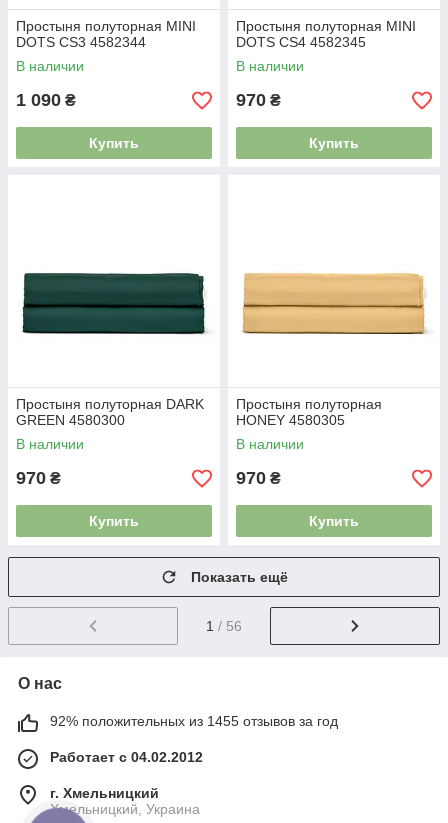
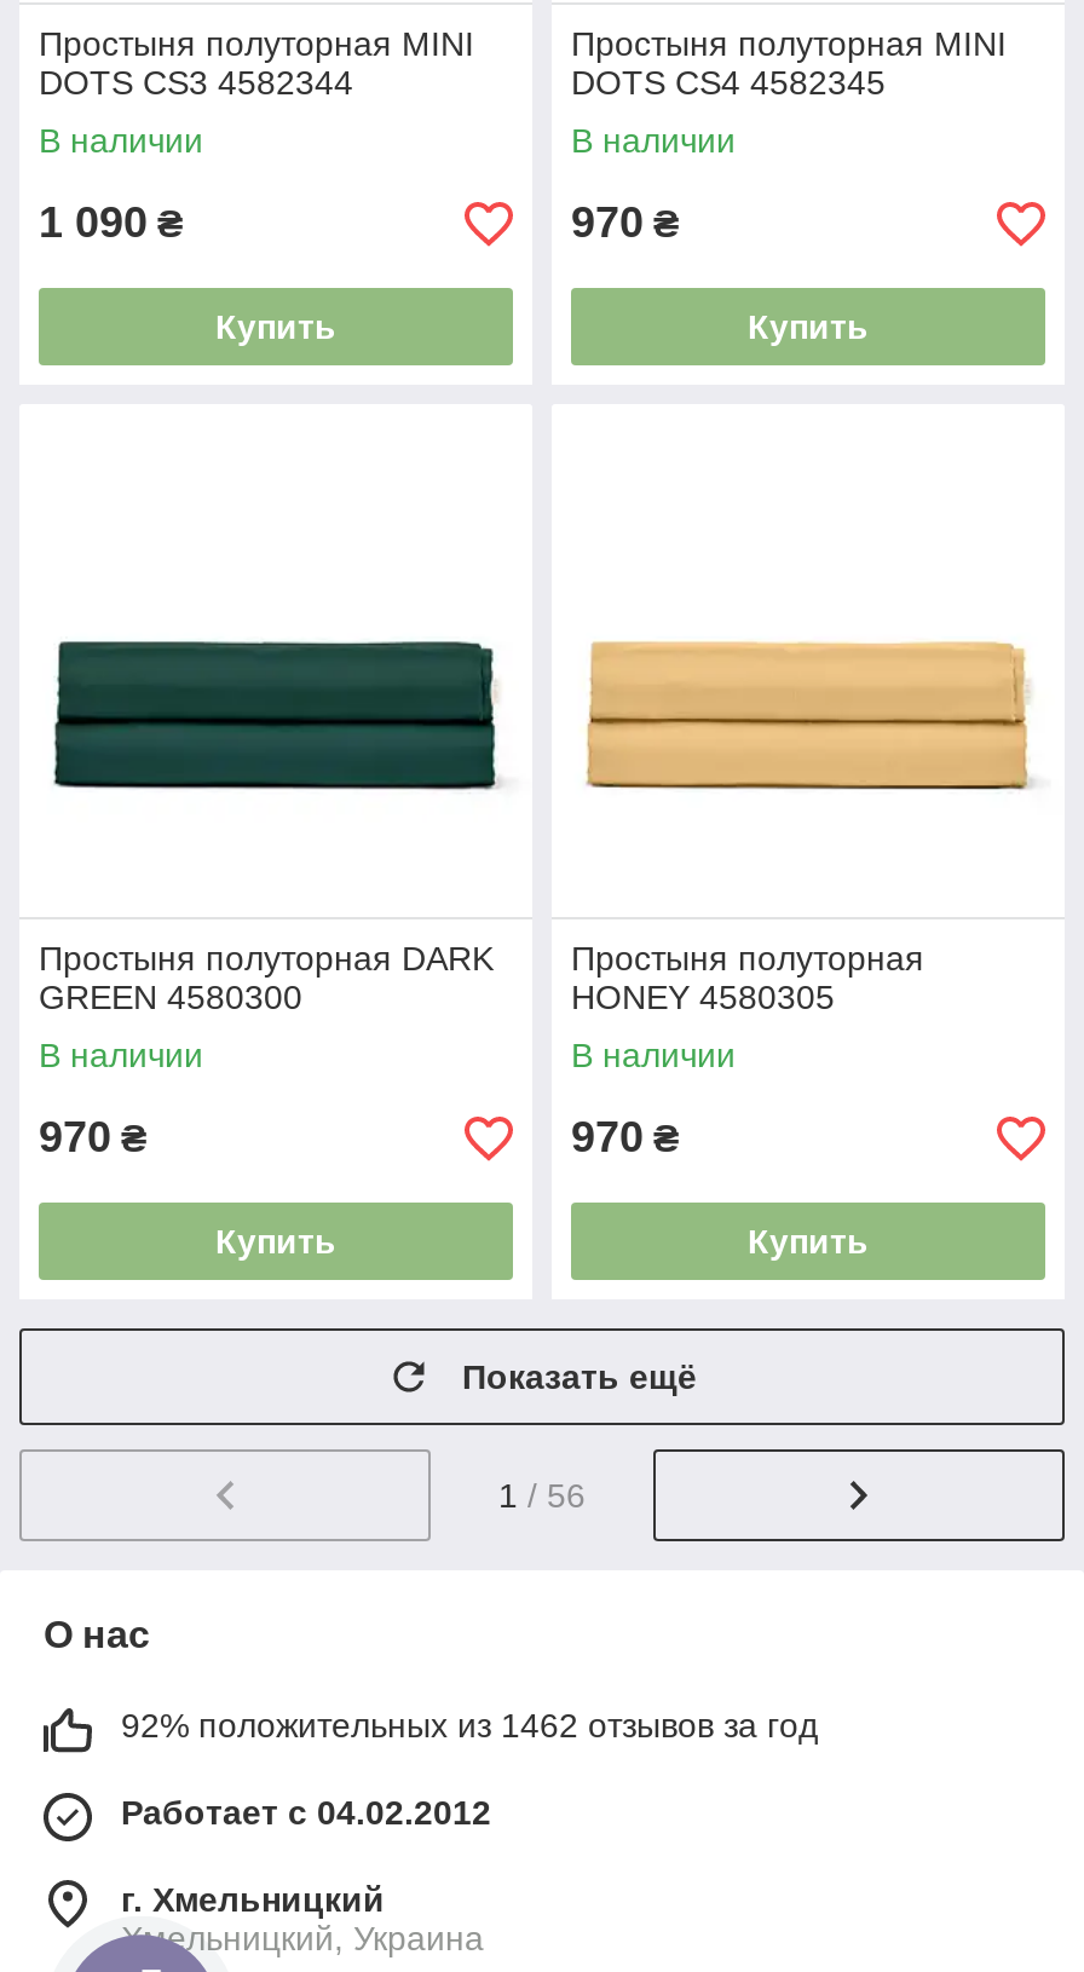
[50,713,338,729] 92% положительных из 1455 отзывов за год -> [121,1706,818,1745] 92% положительных из 1462 отзывов за год

